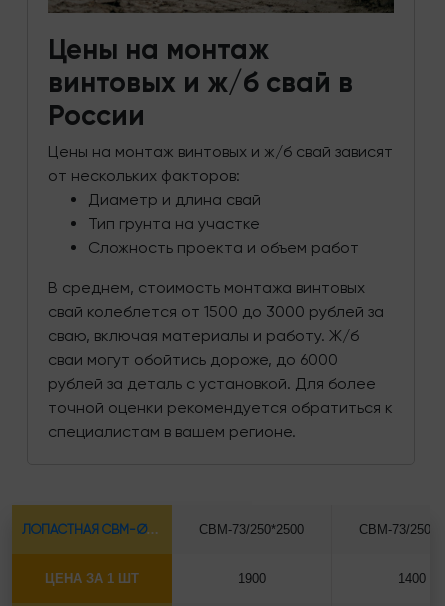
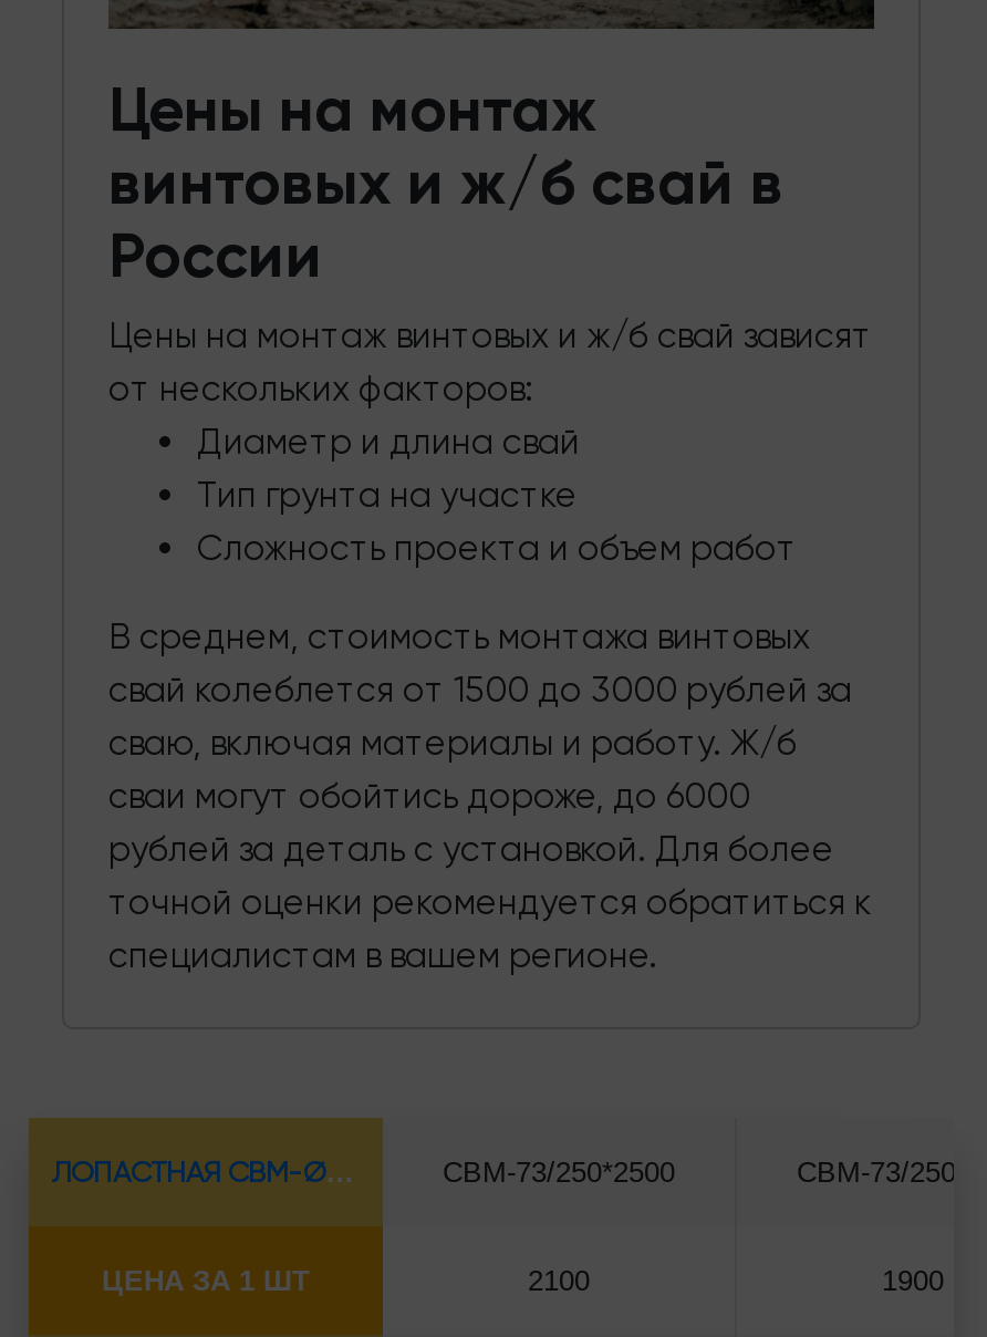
[237,571,265,586] 1900 -> [528,1263,590,1296] 2100
[397,571,425,586] 1400 -> [882,1263,944,1296] 1900

